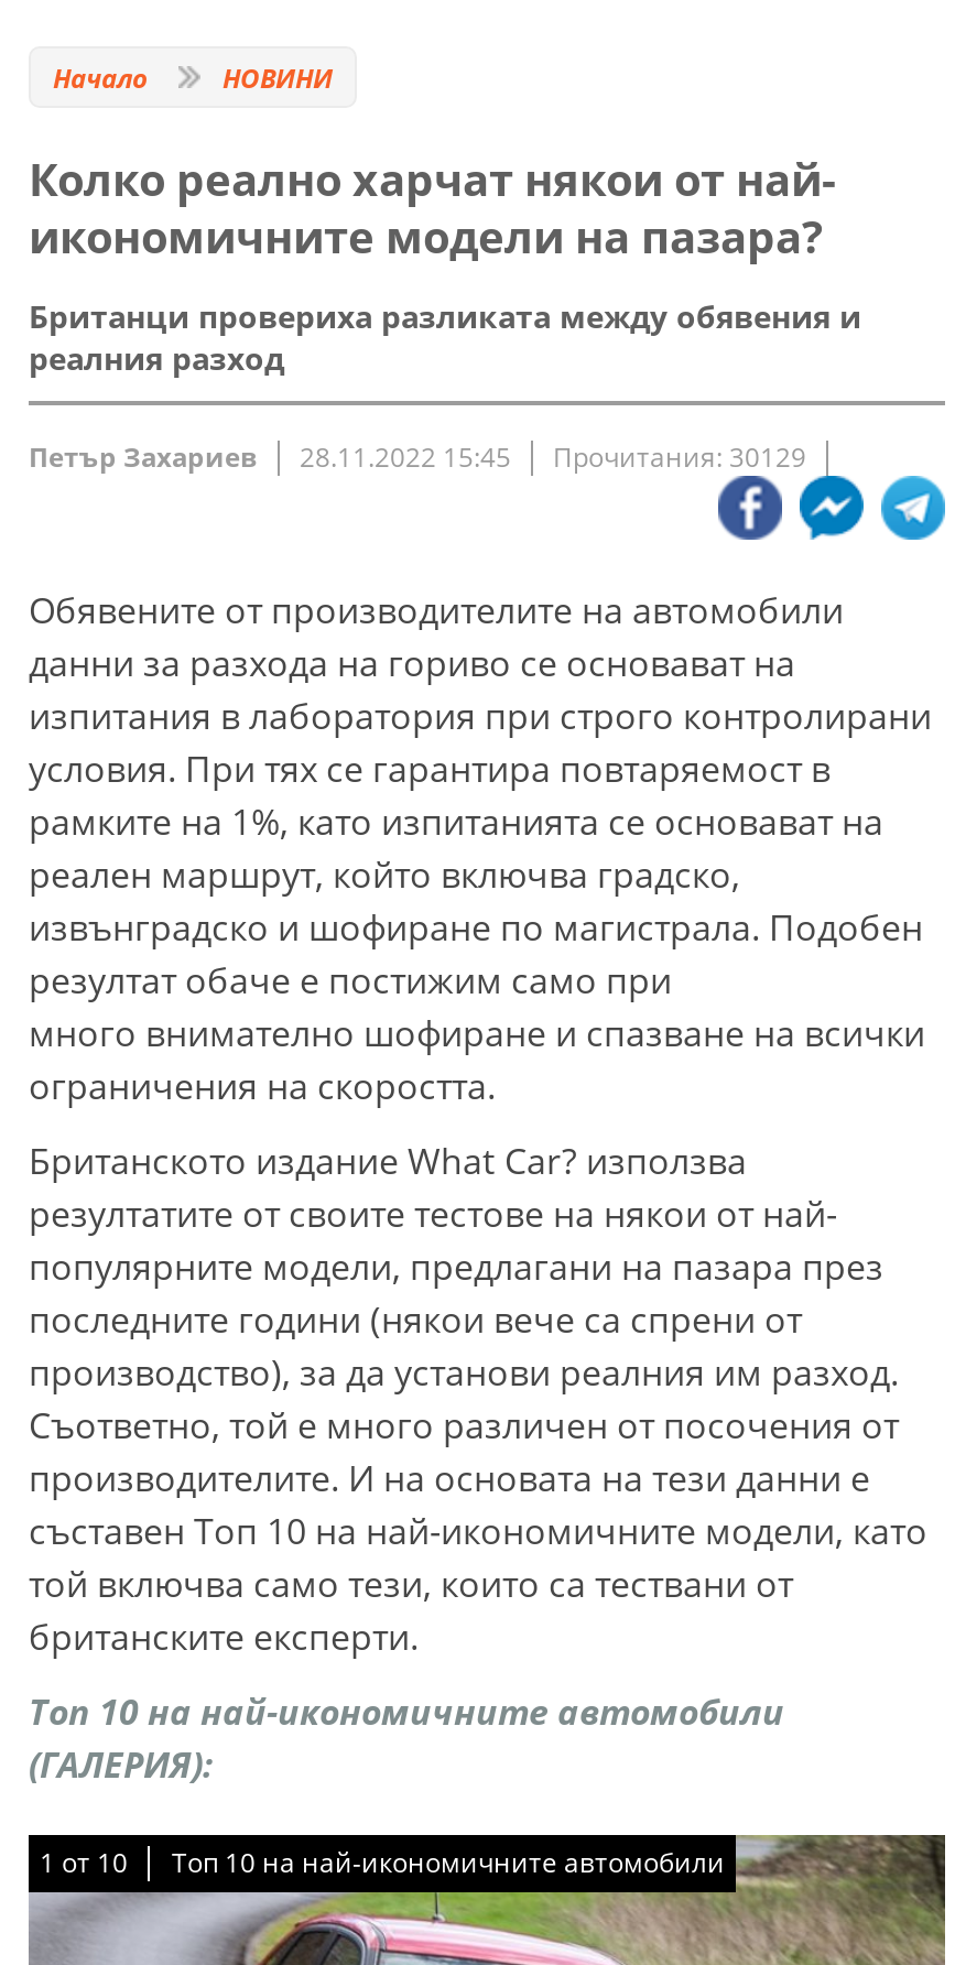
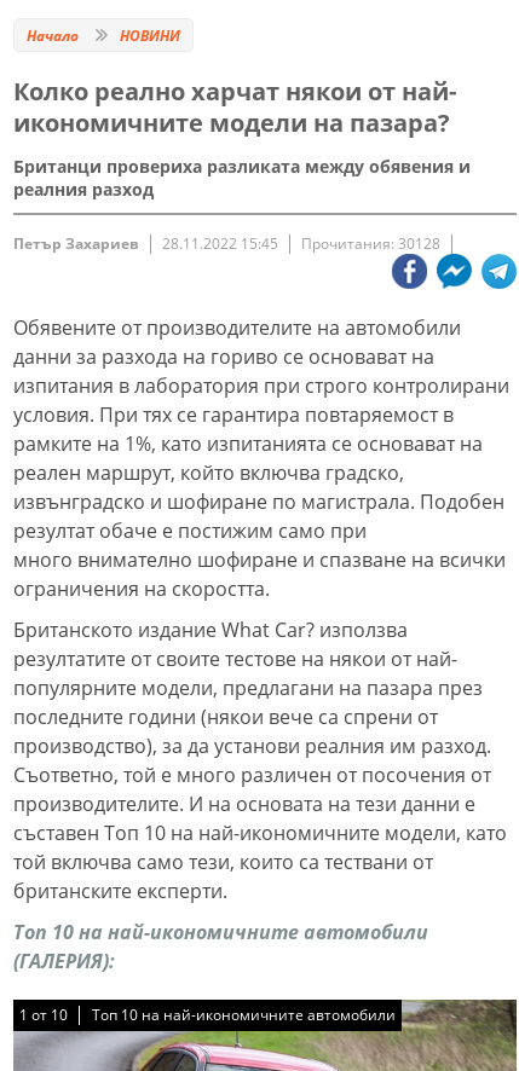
[29,439,806,477] Петър Захариев 28.11.2022 15:45 Прочитания: 30129 -> [13,234,440,254] Петър Захариев 28.11.2022 15:45 Прочитания: 30128

